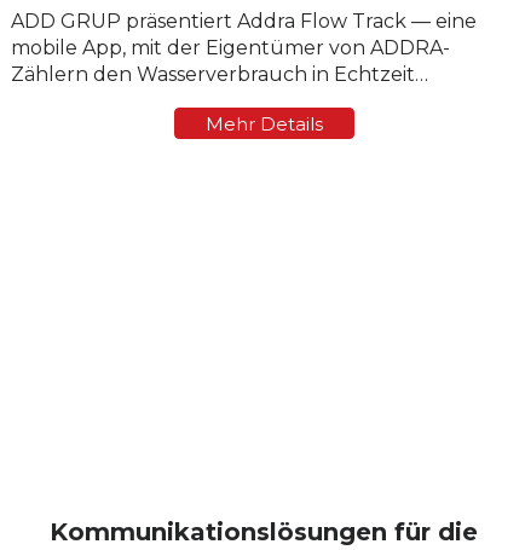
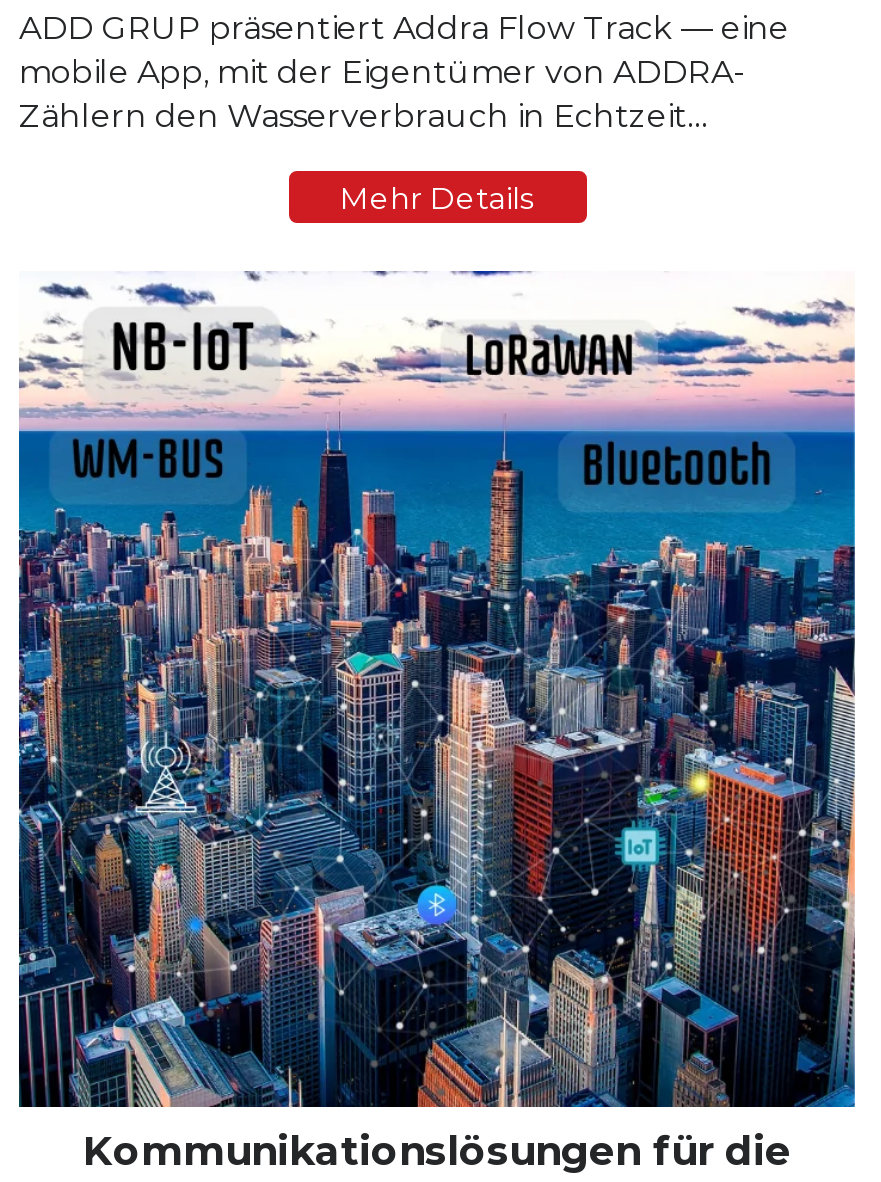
none -> [17,269,857,1109] [image]

